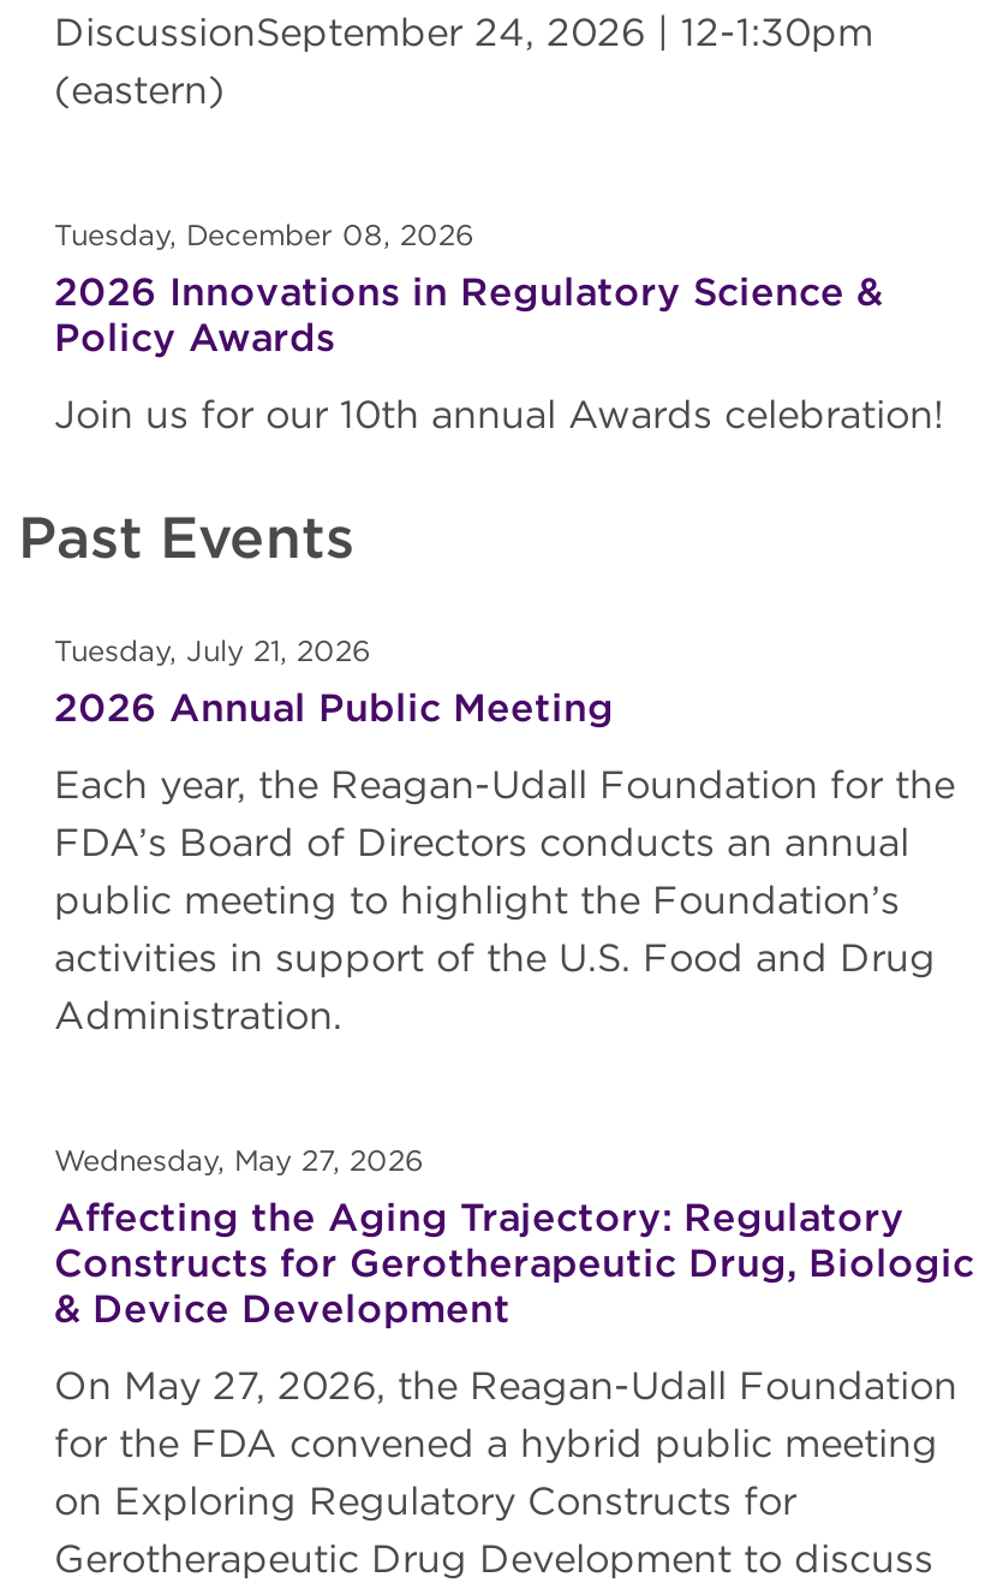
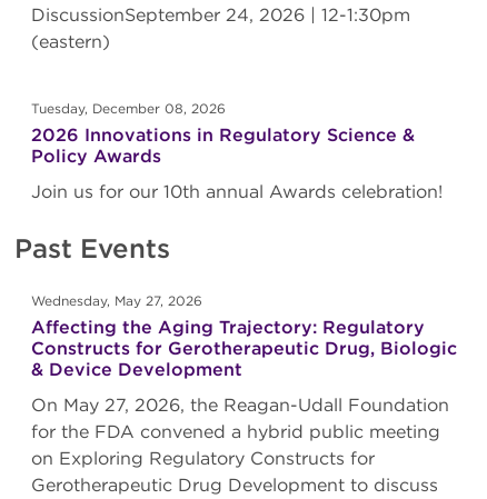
[54,632,955,1038] Tuesday, July 21, 2026 | 2026 Annual Public Meeting | Each year, the Reagan-Udall Foundation for the | FDA’s Board of Directors conducts an annual | public meeting to highlight the Foundation’s | activities in support of the U.S. Food and Drug | Administration. -> none

